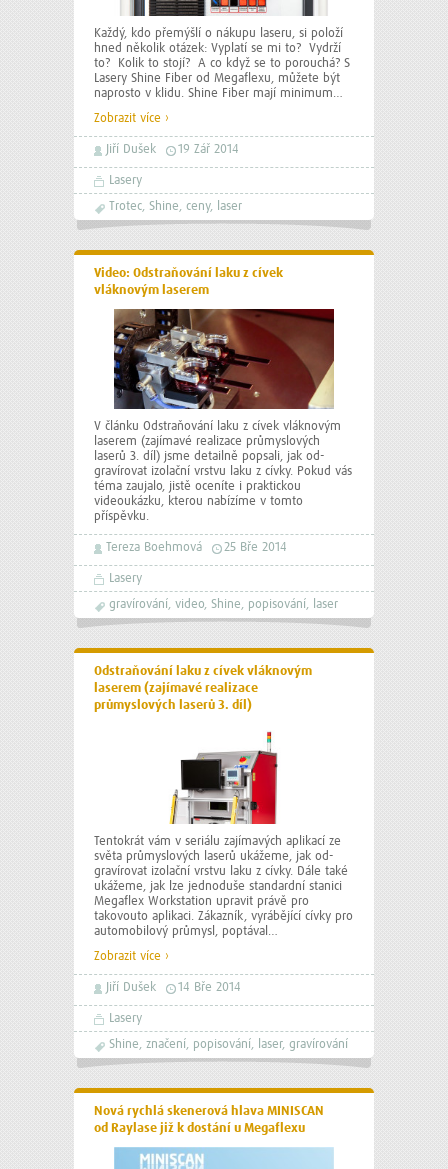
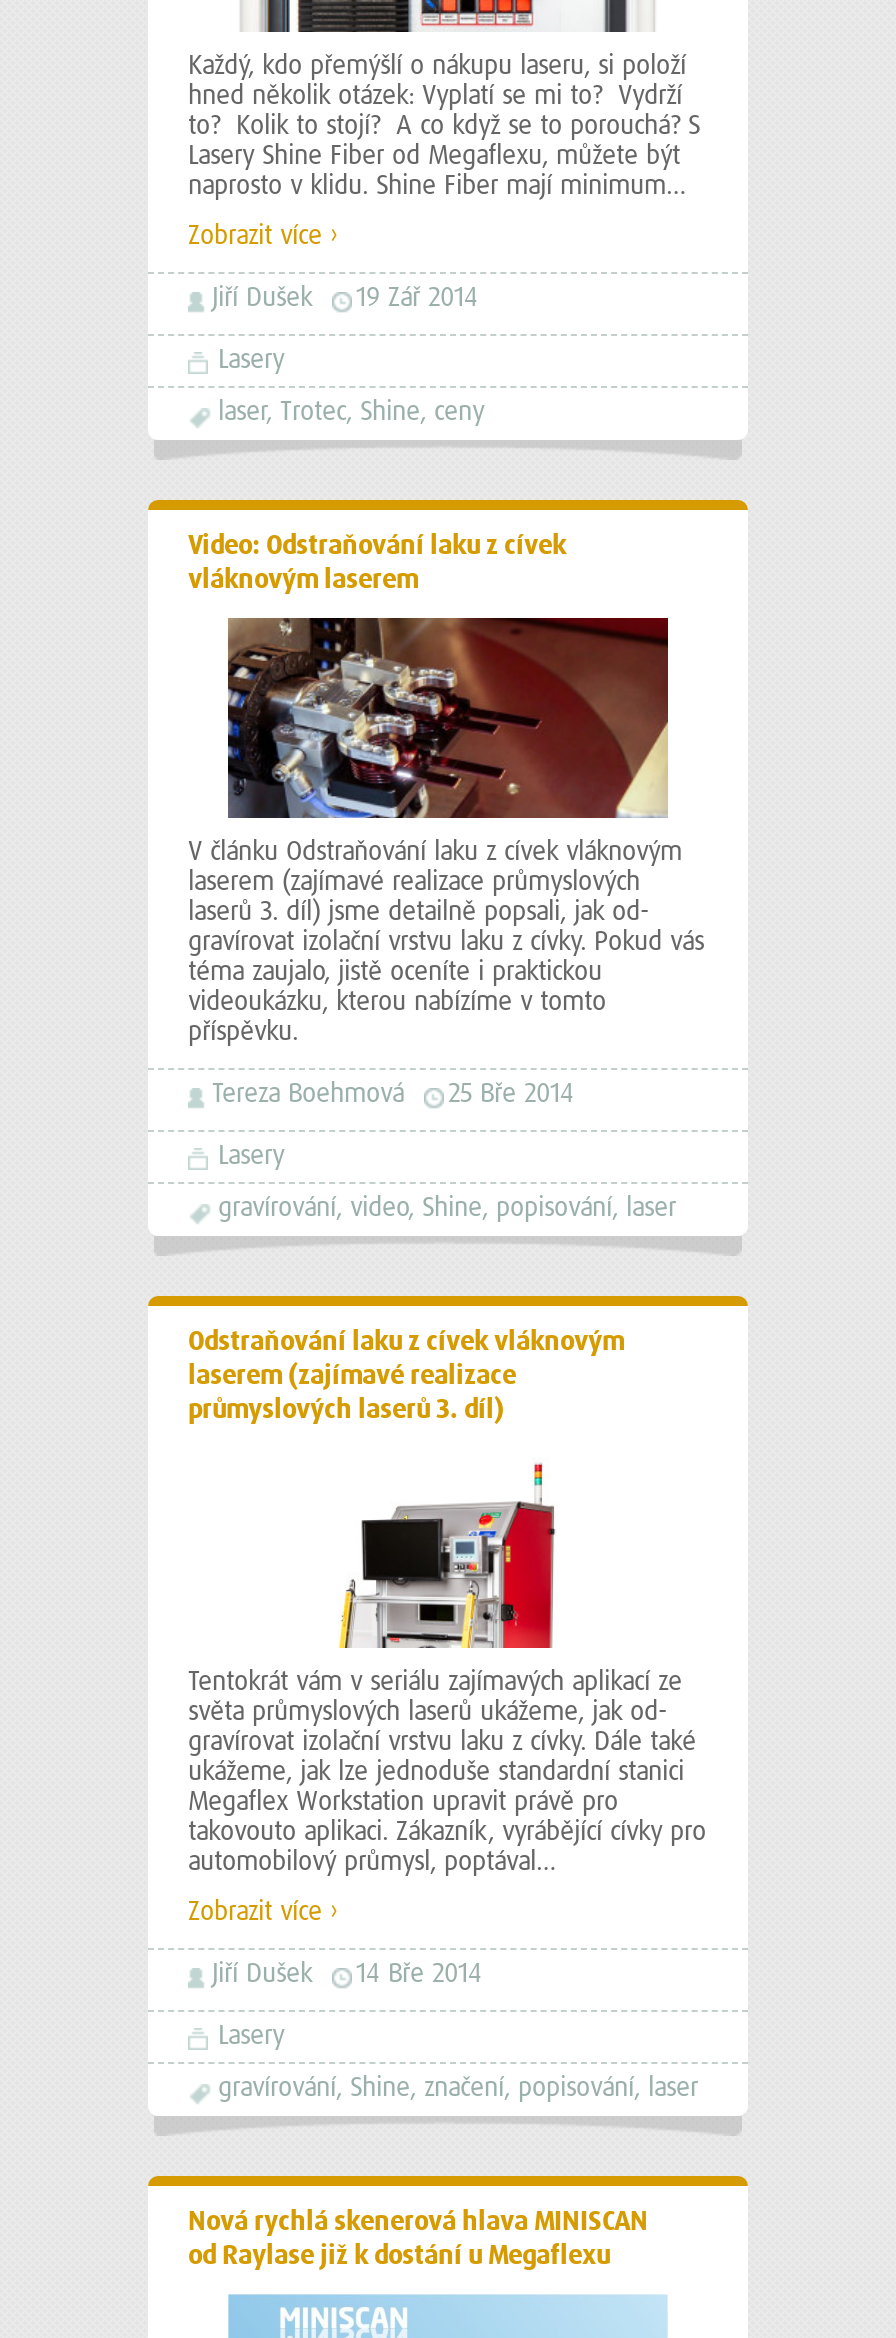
[109,200,242,213] Trotec, Shine, ceny, laser -> [218,401,484,427] laser, Trotec, Shine, ceny
[109,1038,348,1051] Shine, značení, popisování, laser, gravírování -> [218,2077,698,2103] gravírování, Shine, značení, popisování, laser

